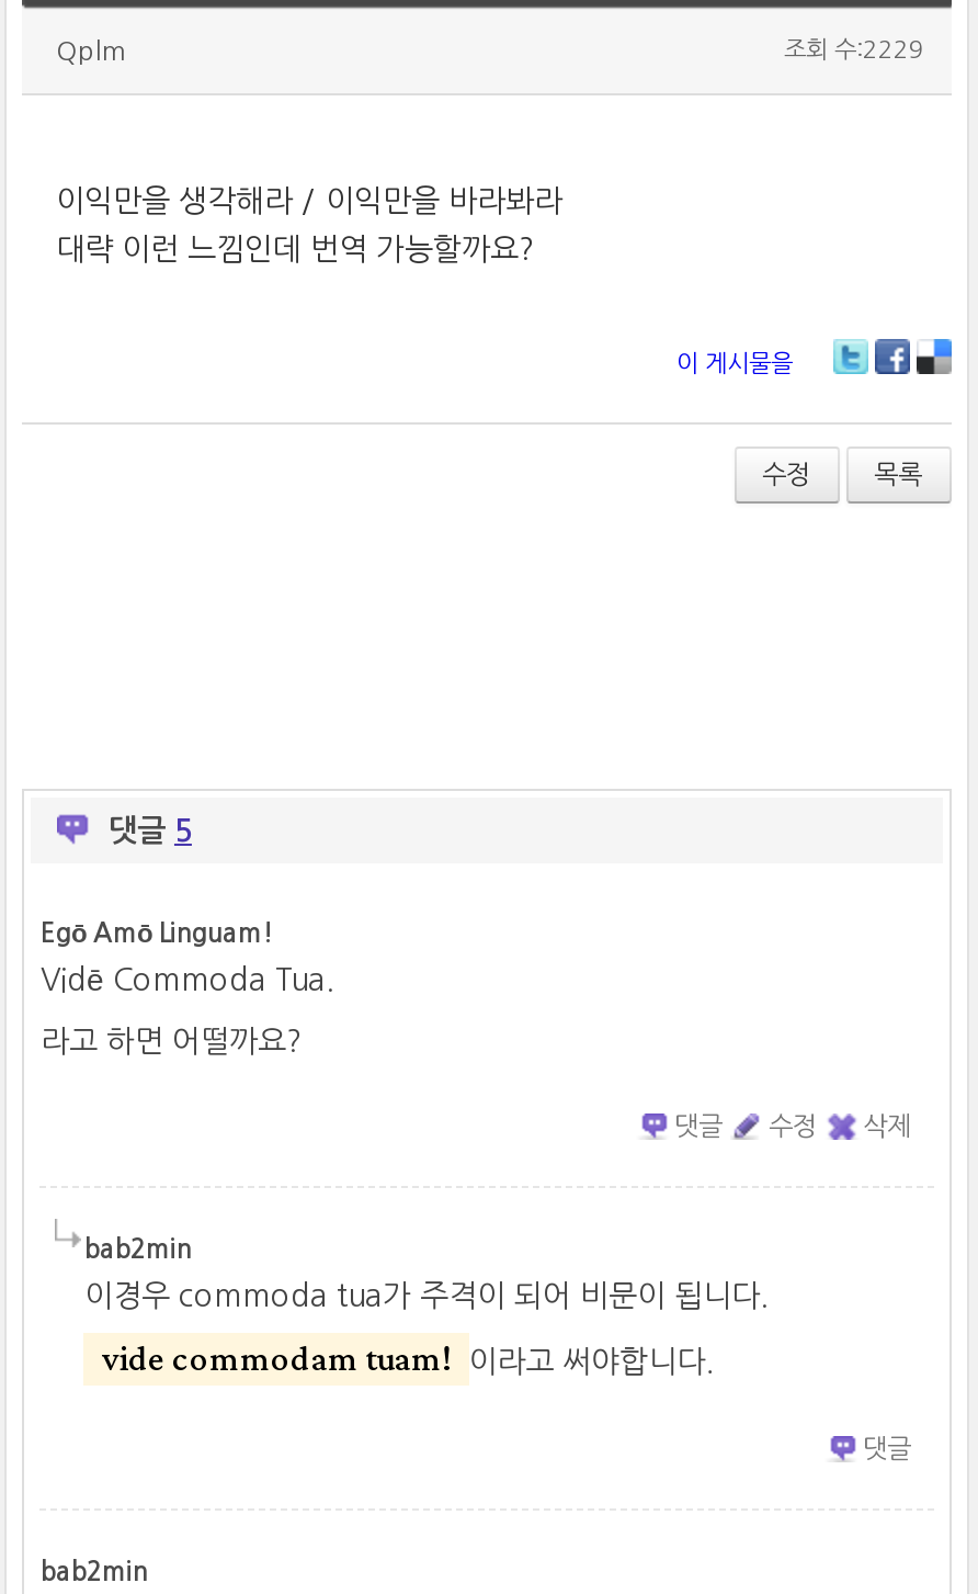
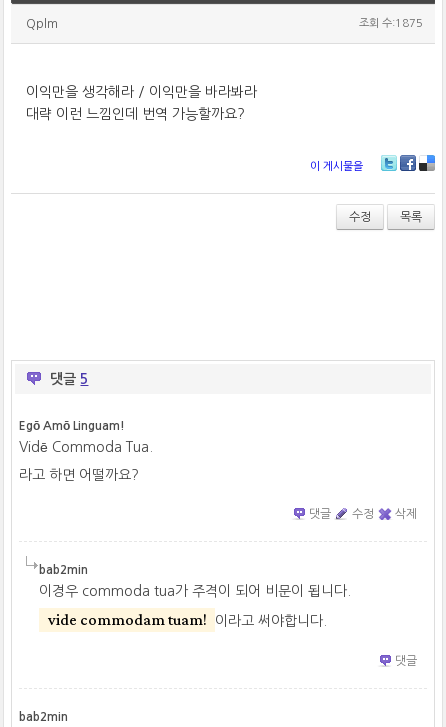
[784,38,924,62] 조회 수:2229 -> [358,18,422,29] 조회 수:1875

